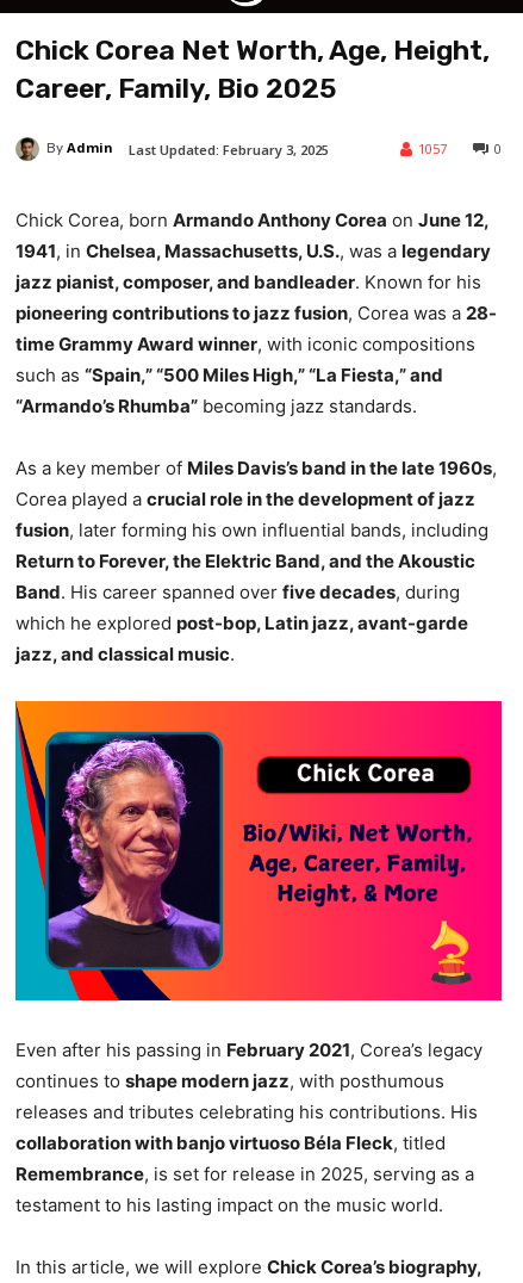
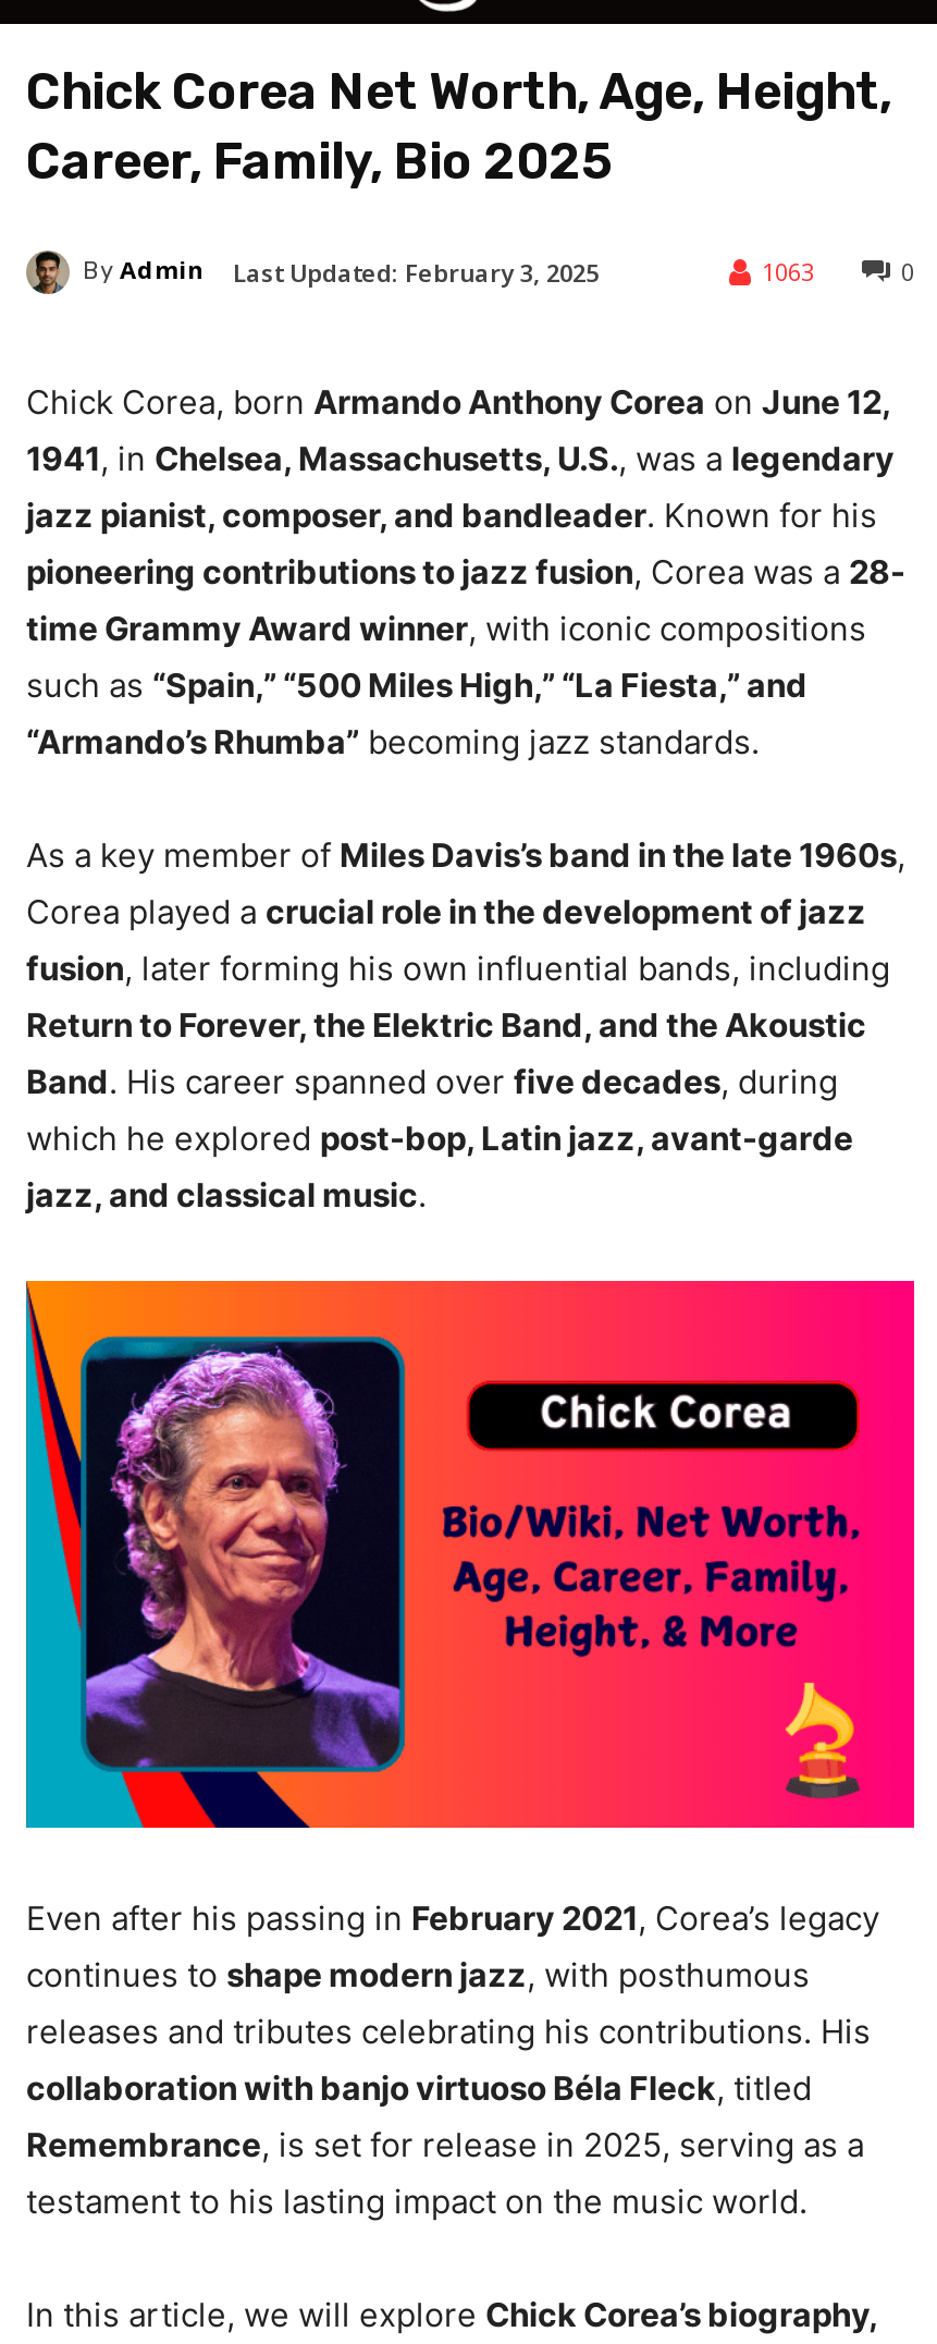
[418,140,447,158] 1057 -> [762,255,814,288] 1063

